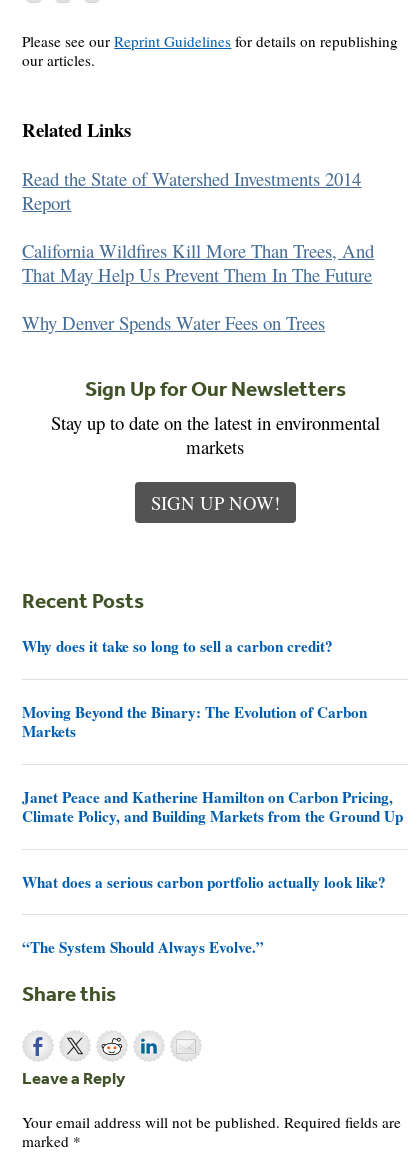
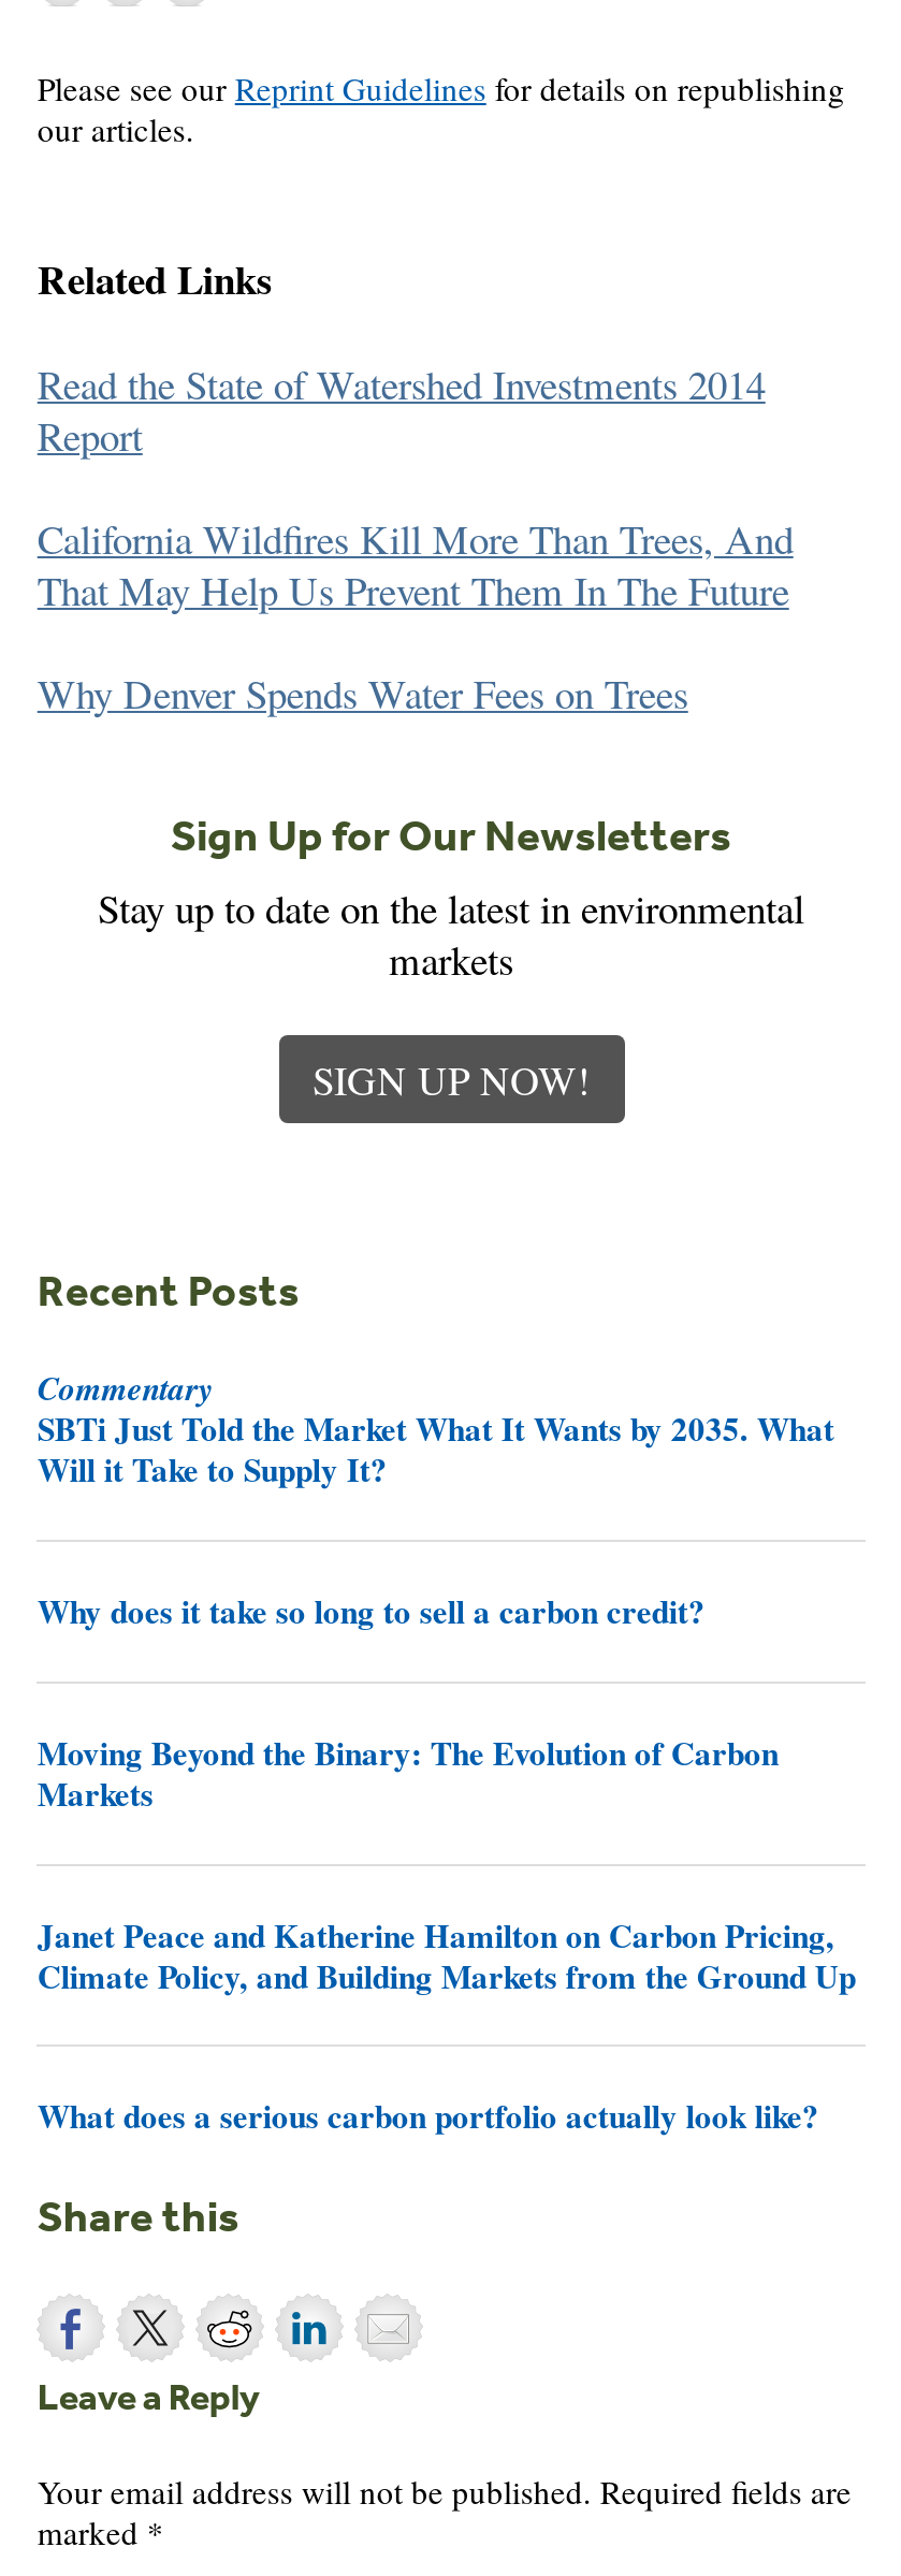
none -> [37,1364,834,1493] Commentary | SBTi Just Told the Market What It Wants by 2035. What | Will it Take to Supply It?
moved [22,635,403,893] -> [37,1587,856,2140]: Why does it take so long to sell a carbon credit? | Moving Beyond the Binary: The Evolution of Carbon | Markets | Janet Peace and Katherine Hamilton on Carbon Pricing, | Climate Policy, and Building Markets from the Ground Up | What does a serious carbon portfolio actually look like?
[22,936,264,958] “The System Should Always Evolve.” -> none

